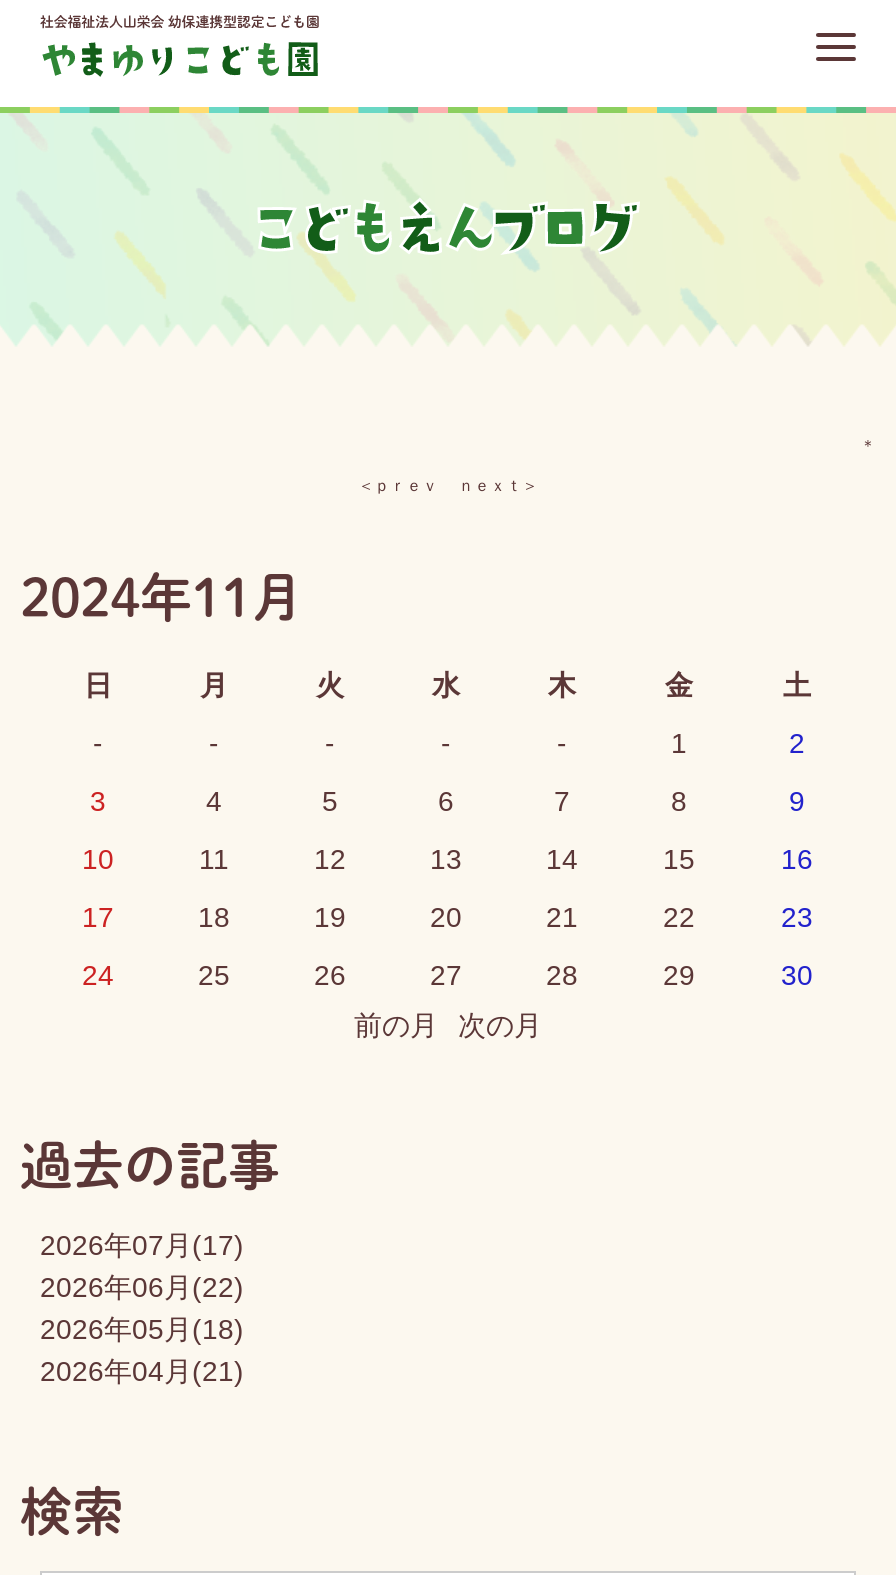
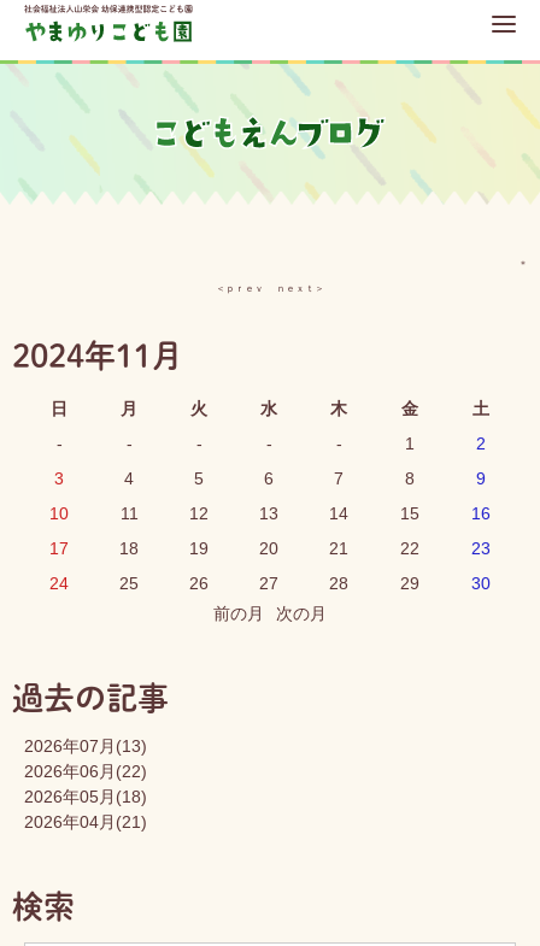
[40,1229,244,1261] 2026年07月(17) -> [24,736,147,756] 2026年07月(13)

